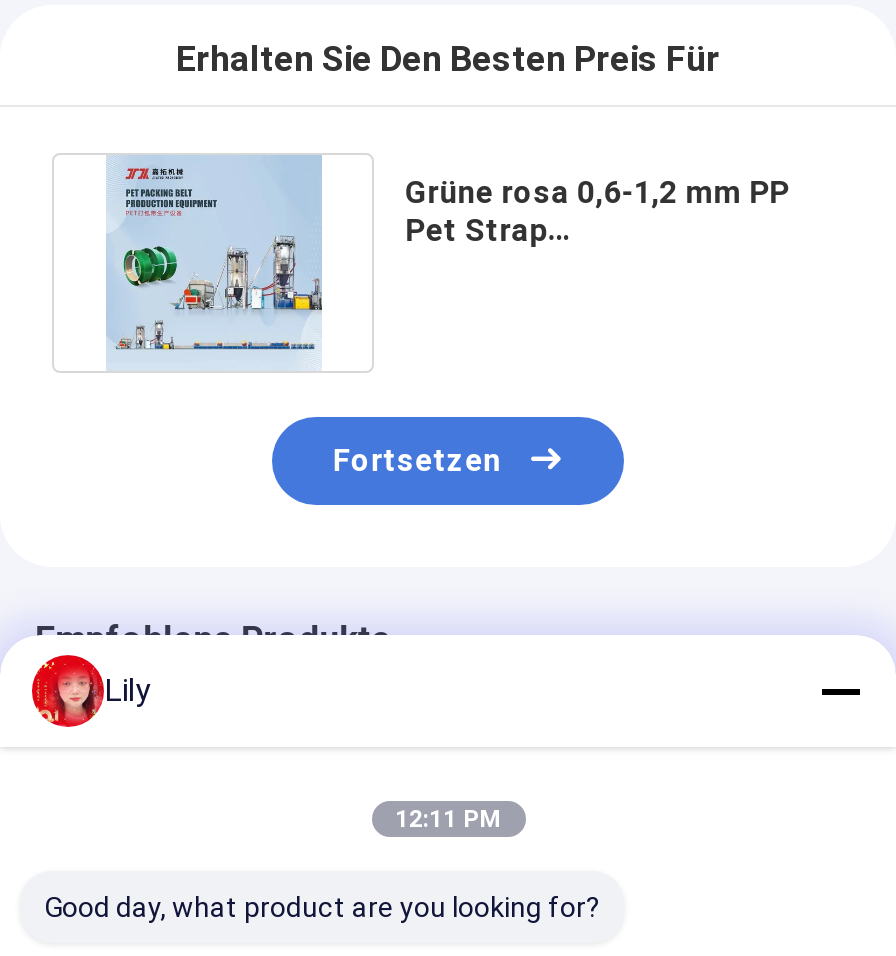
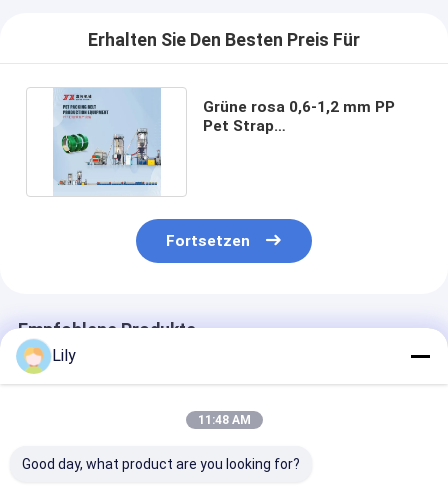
[30,665,98,729] [image] -> [16,343,49,375] [image]
[395,805,501,833] 12:11 PM -> [197,413,250,427] 11:48 AM

